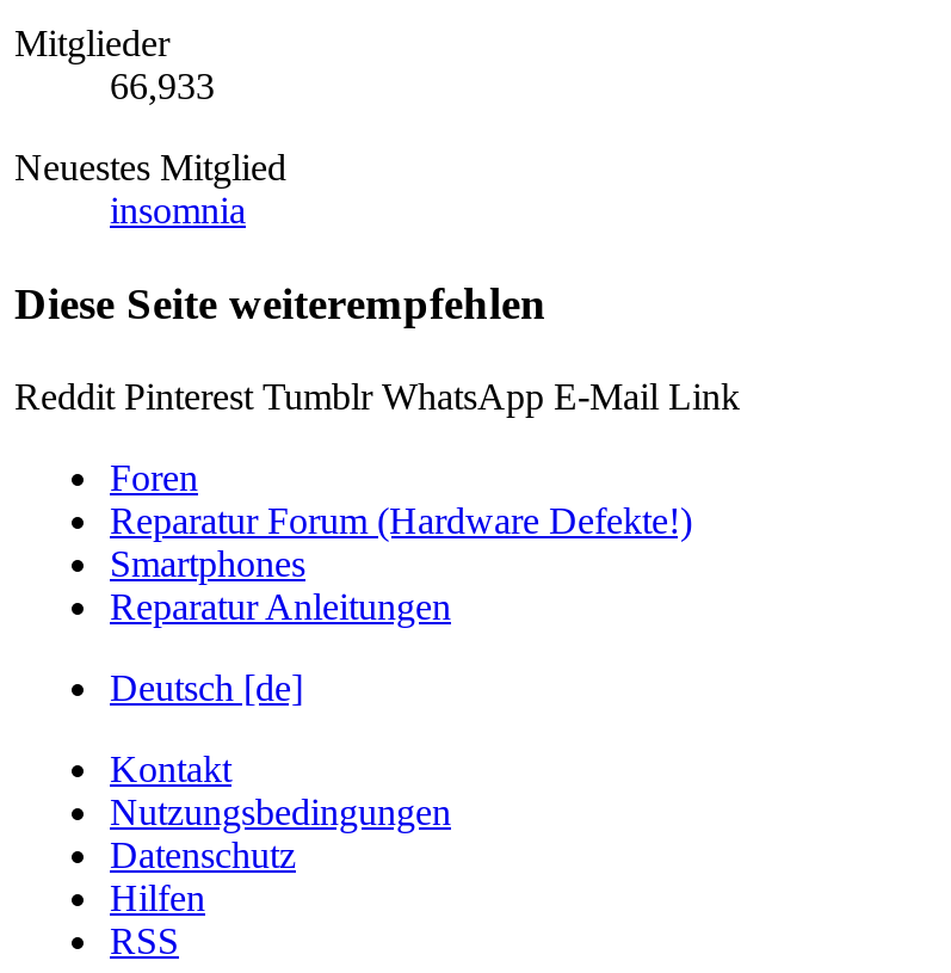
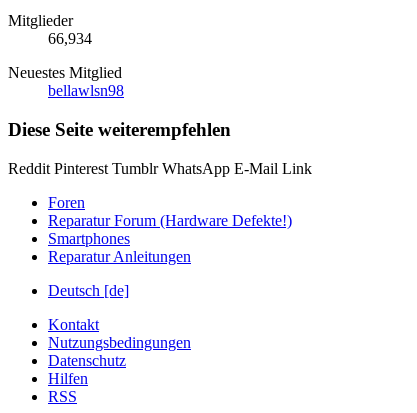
[110,66,215,106] 66,933 -> [48,30,92,47] 66,934
[110,190,246,231] insomnia -> [48,82,124,99] bellawlsn98

